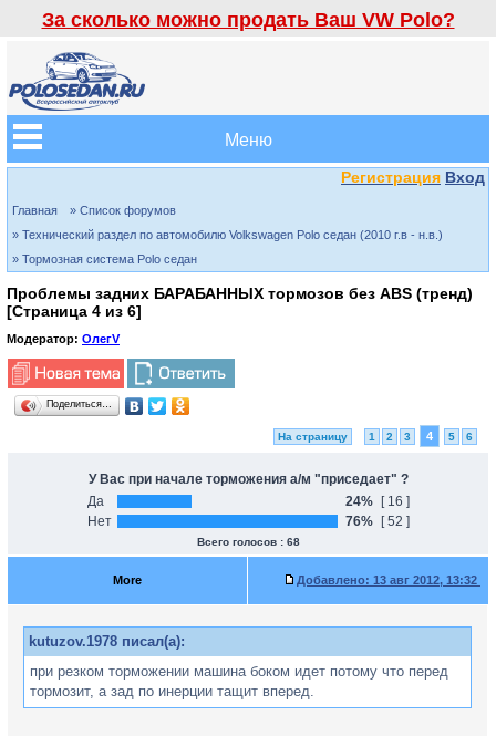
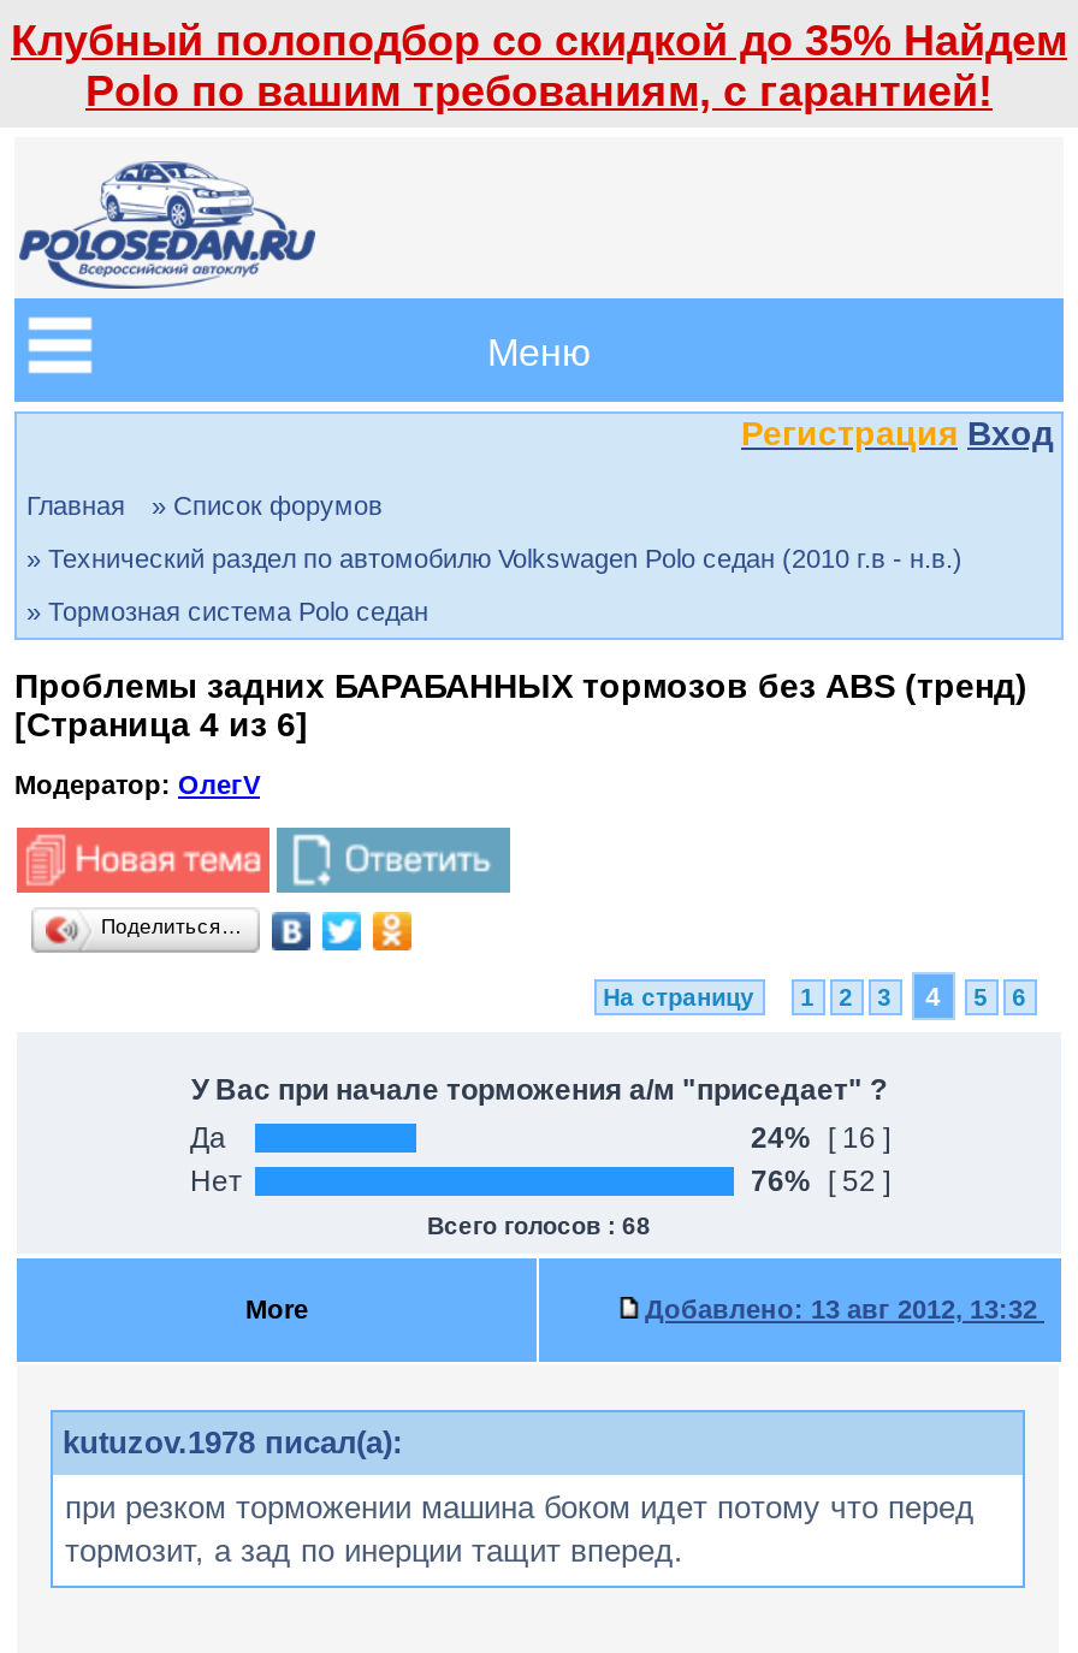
[42,9,454,31] За сколько можно продать Ваш VW Polo? -> [11,17,1067,115] Клубный полоподбор со скидкой до 35% Найдем | Polo по вашим требованиям, с гарантией!

